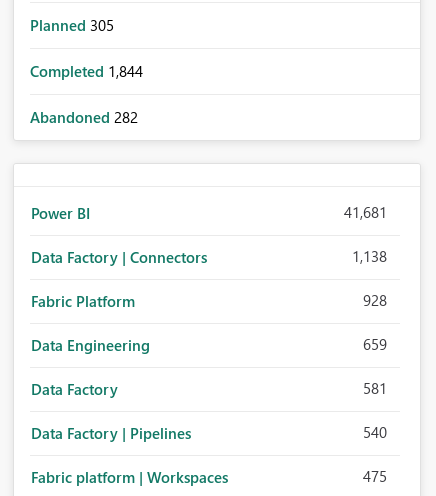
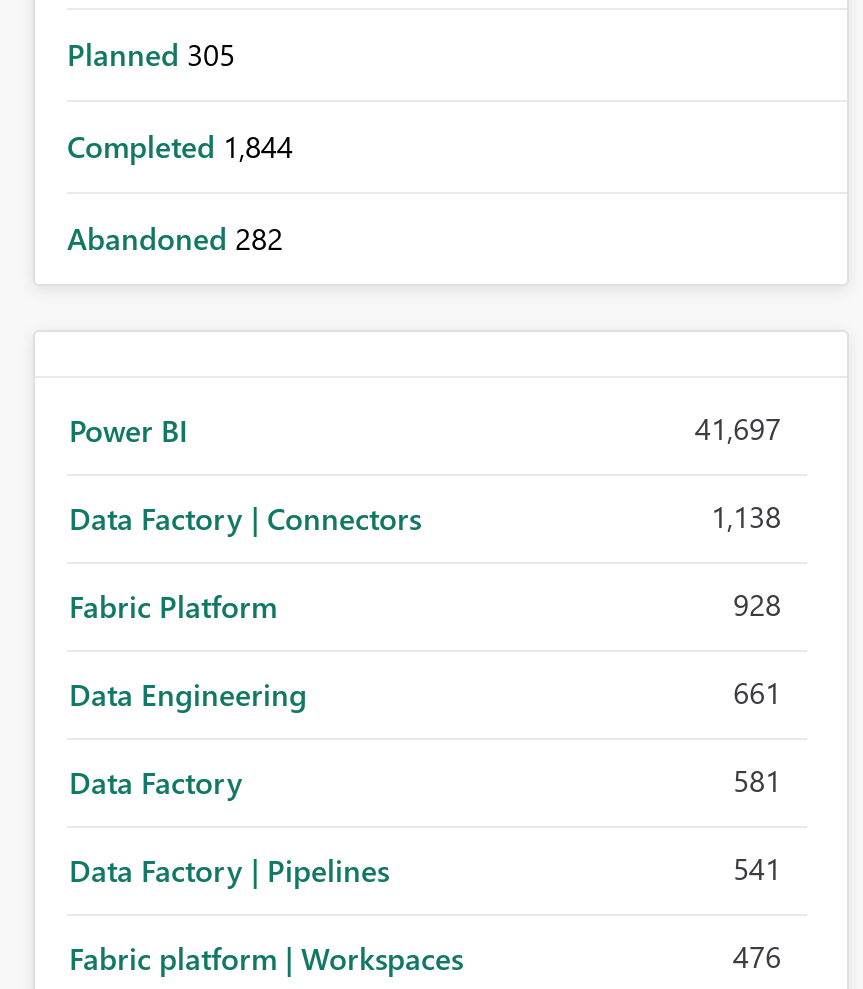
[344,202,387,222] 41,681 -> [695,408,781,448] 41,697
[363,334,387,354] 659 -> [733,672,781,712] 661
[363,422,387,442] 540 -> [733,848,781,888] 541
[363,466,387,486] 475 -> [733,936,781,976] 476

